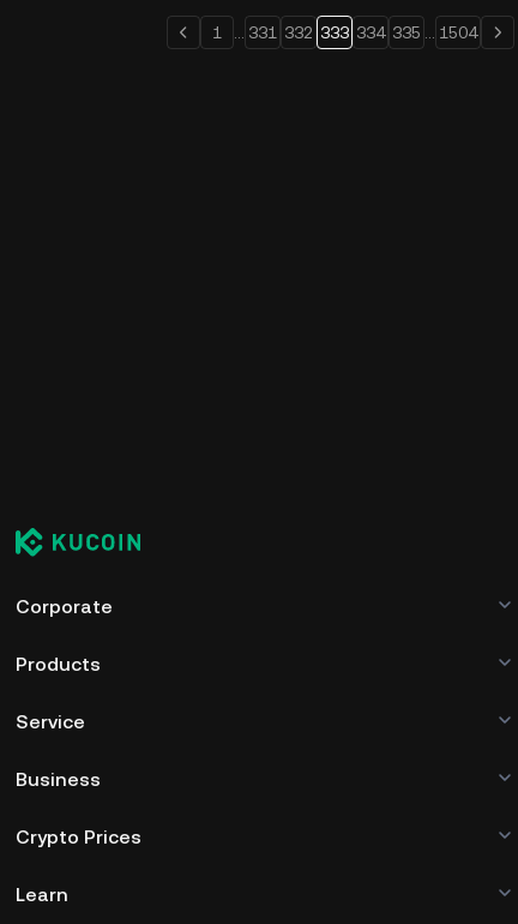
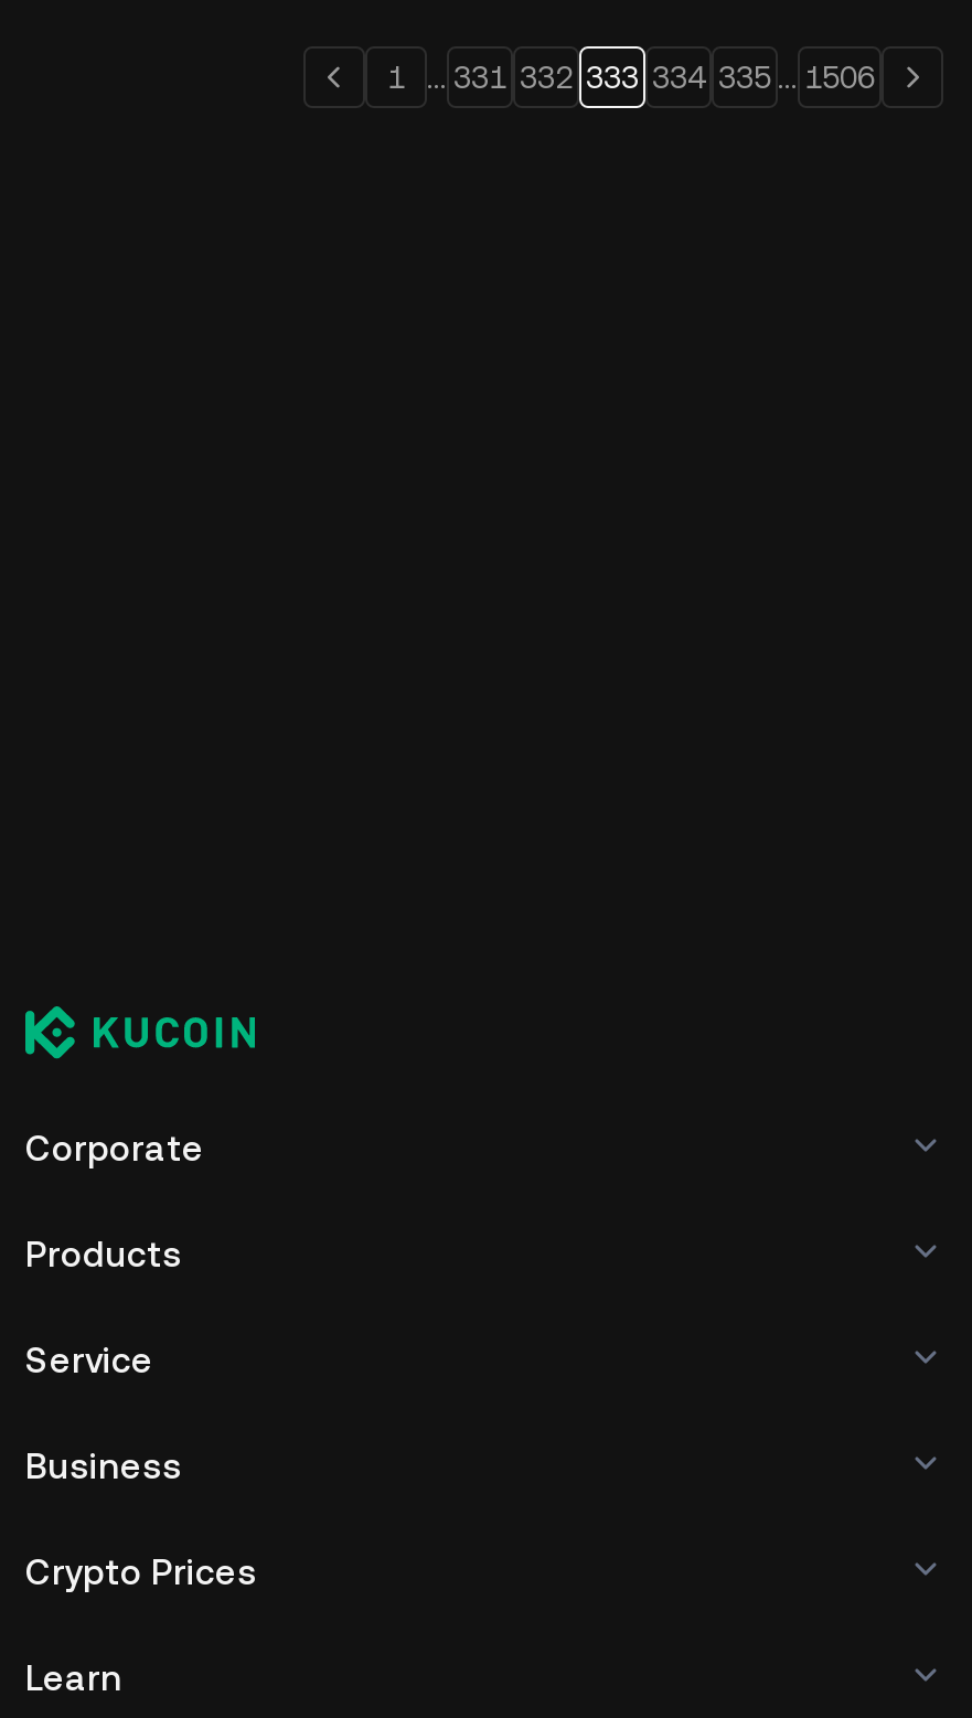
[212,23,477,42] 1 ... 331 332 333 334 335 ... 1504 -> [387,60,875,95] 1 ... 331 332 333 334 335 ... 1506

